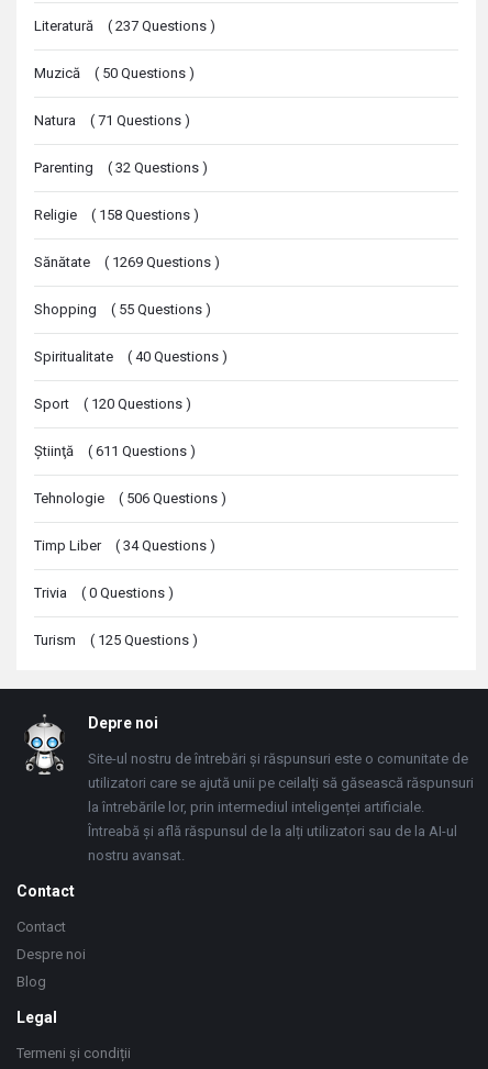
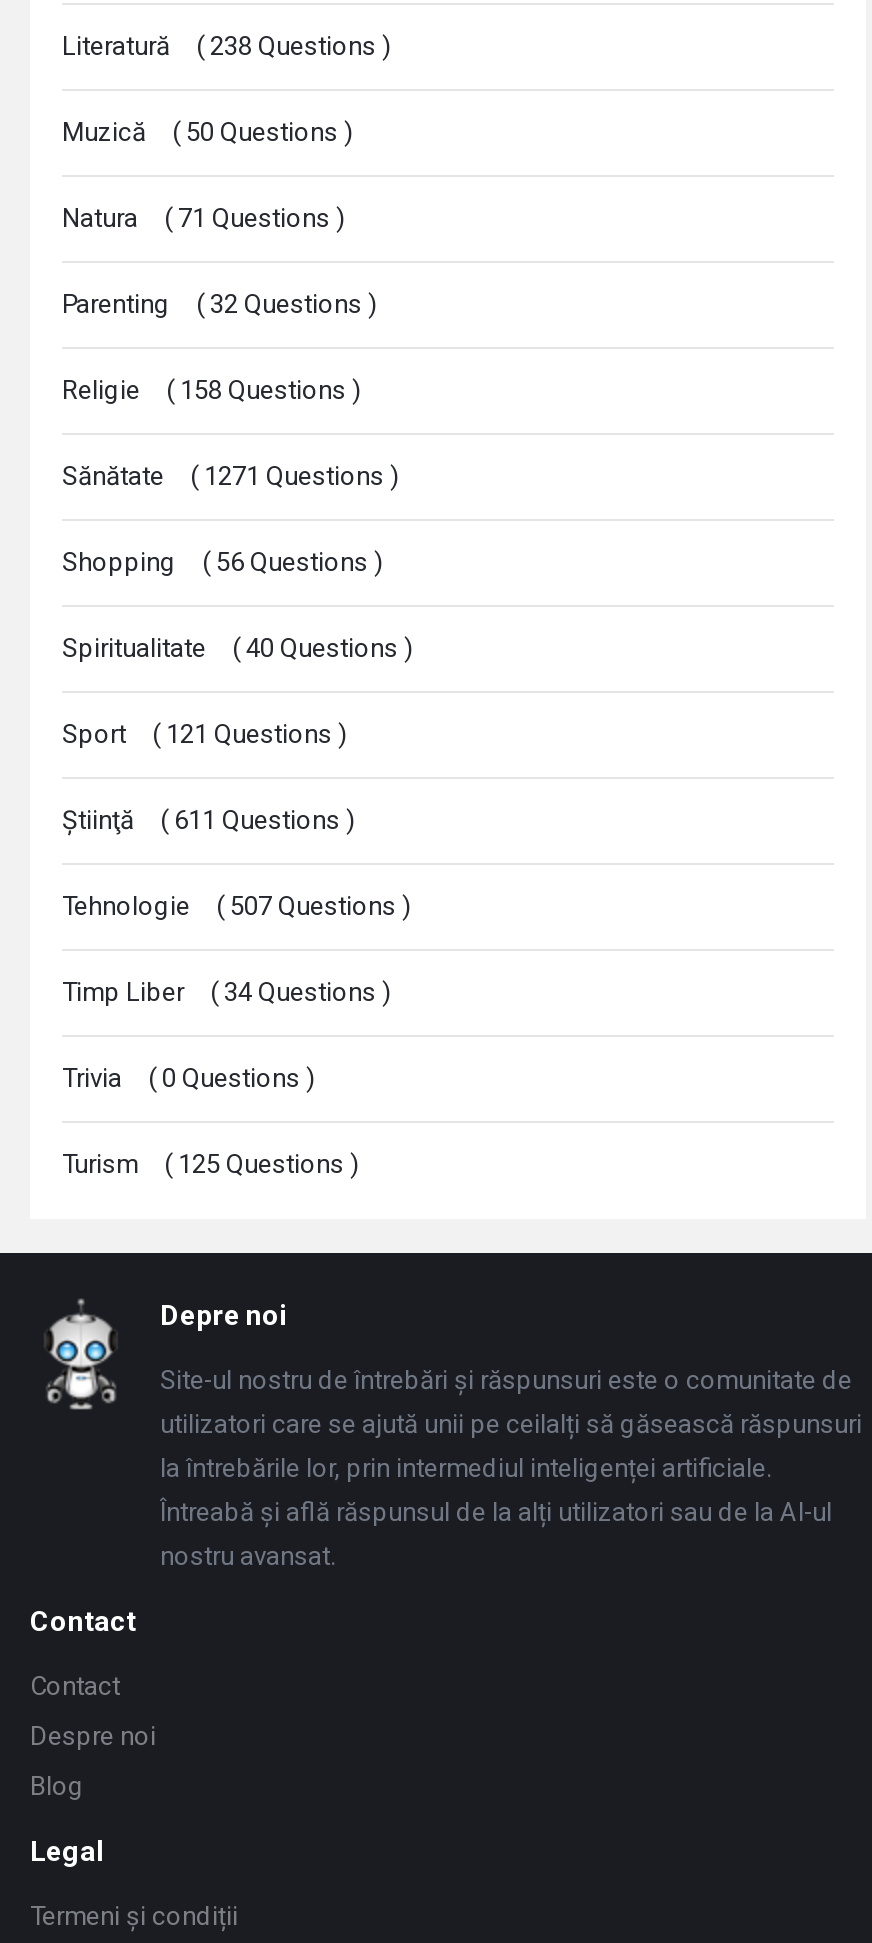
[34,18,215,34] Literatură ( 237 Questions ) -> [62,31,392,61] Literatură ( 238 Questions )
[34,254,220,270] Sănătate ( 1269 Questions ) -> [62,461,400,491] Sănătate ( 1271 Questions )
[34,301,211,318] Shopping ( 55 Questions ) -> [62,547,384,577] Shopping ( 56 Questions )
[34,396,191,412] Sport ( 120 Questions ) -> [62,719,348,749] Sport ( 121 Questions )
[34,490,226,506] Tehnologie ( 506 Questions ) -> [62,891,412,921] Tehnologie ( 507 Questions )

